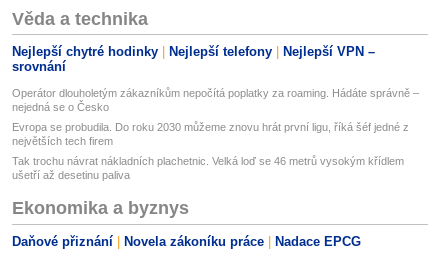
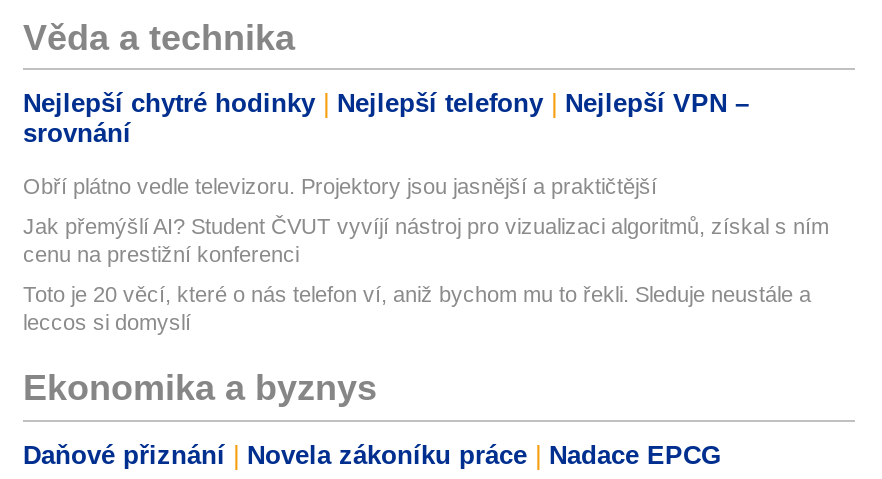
[12,87,419,113] Operátor dlouholetým zákazníkům nepočítá poplatky za roaming. Hádáte správně – | nejedná se o Česko -> [23,174,657,198] Obří plátno vedle televizoru. Projektory jsou jasnější a praktičtější
[12,121,409,147] Evropa se probudila. Do roku 2030 můžeme znovu hrát první ligu, říká šéf jedné z | největších tech firem -> [23,214,829,266] Jak přemýšlí AI? Student ČVUT vyvíjí nástroj pro vizualizaci algoritmů, získal s ním | cenu na prestižní konferenci
[12,155,404,181] Tak trochu návrat nákladních plachetnic. Velká loď se 46 metrů vysokým křídlem | ušetří až desetinu paliva -> [23,282,811,334] Toto je 20 věcí, které o nás telefon ví, aniž bychom mu to řekli. Sleduje neustále a | leccos si domyslí

